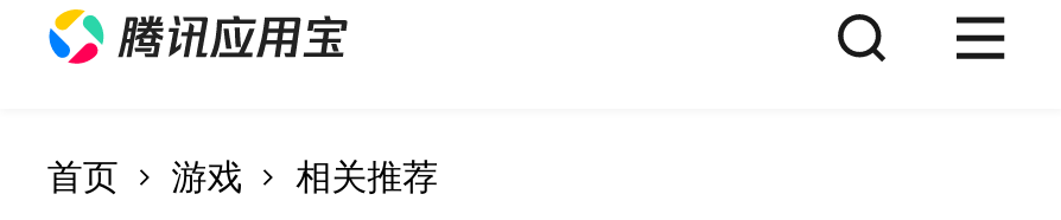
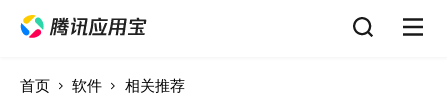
[172,155,243,198] 游戏 -> [72,77,102,95] 软件

